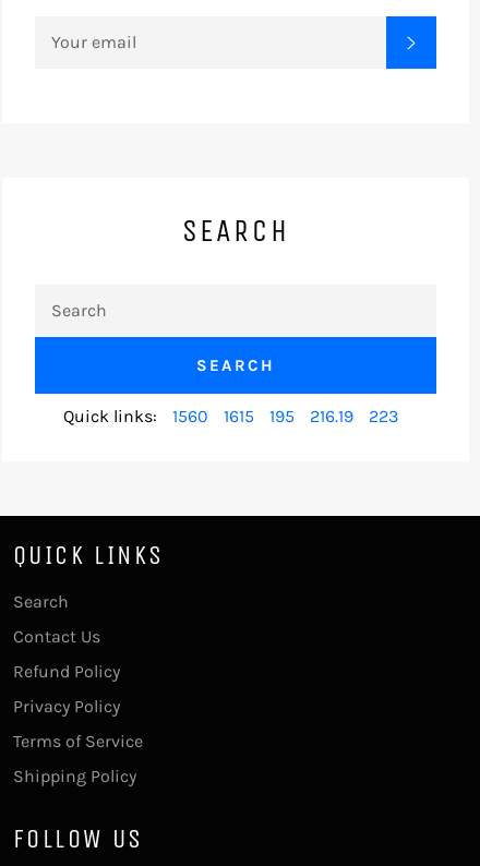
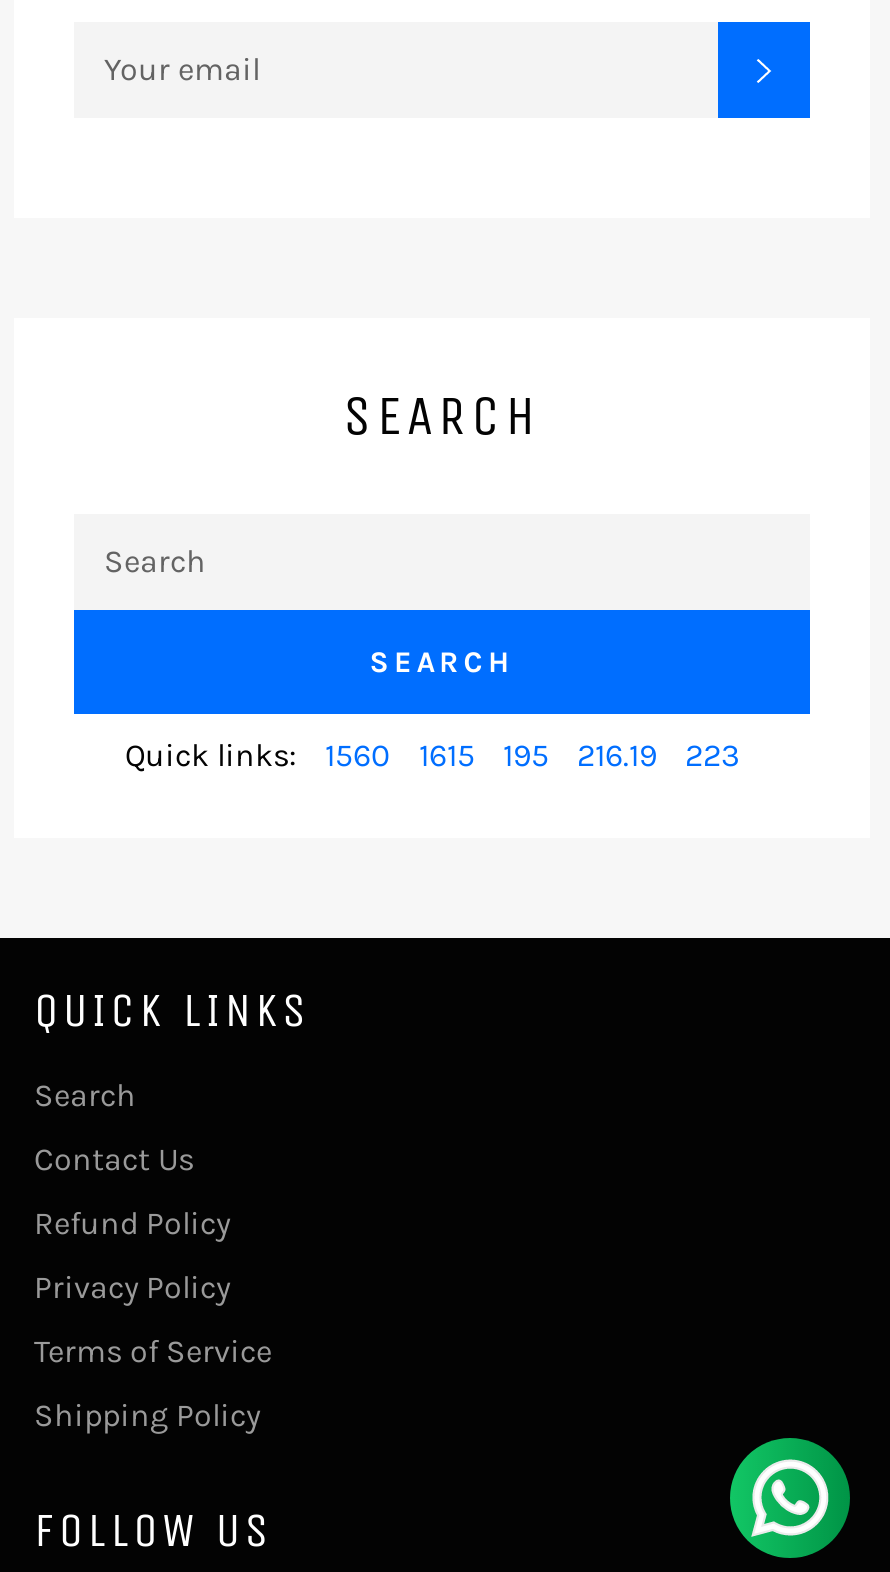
none -> [728,1436,852,1560] [image]

